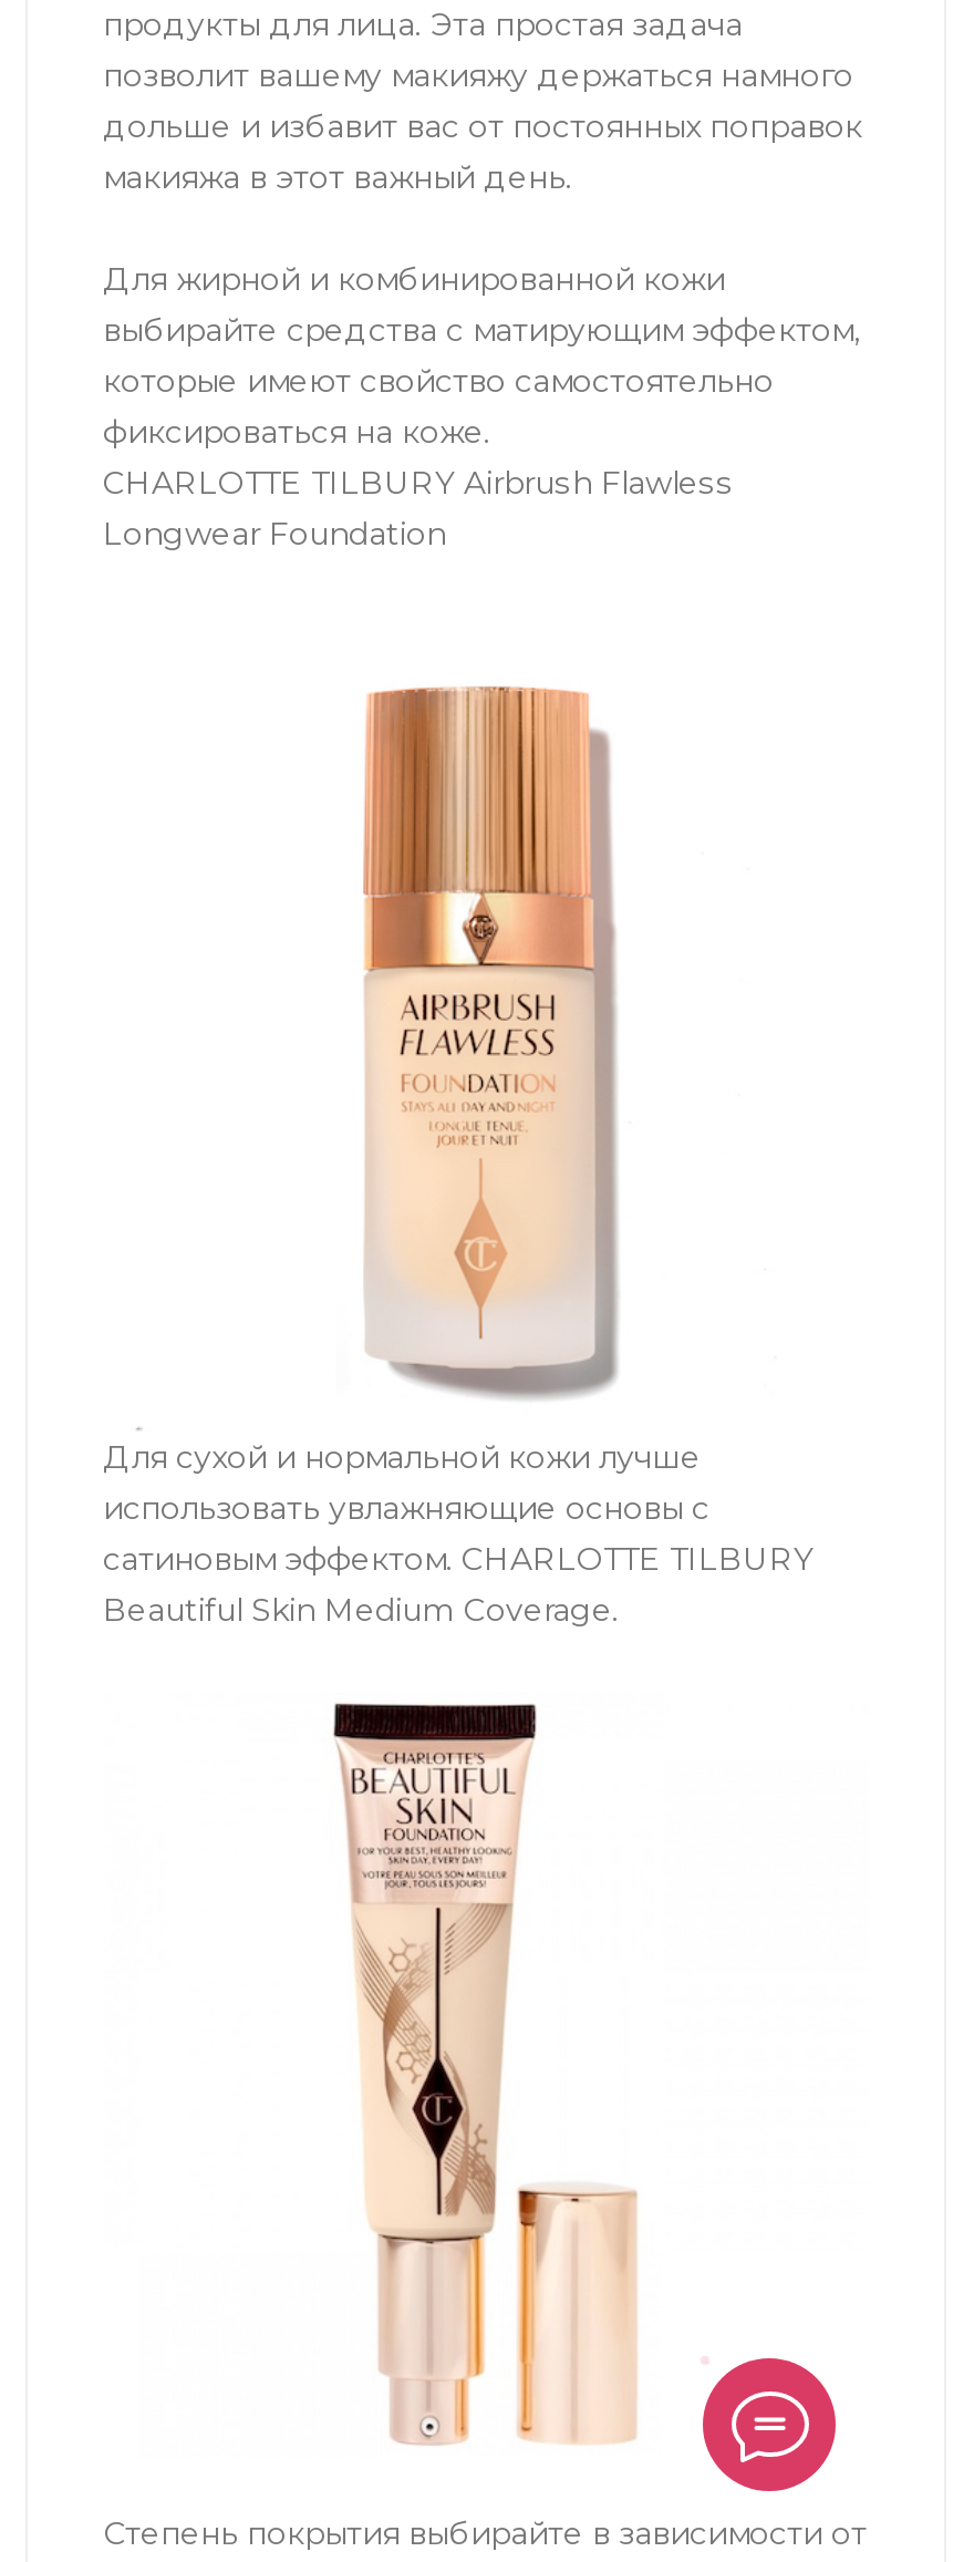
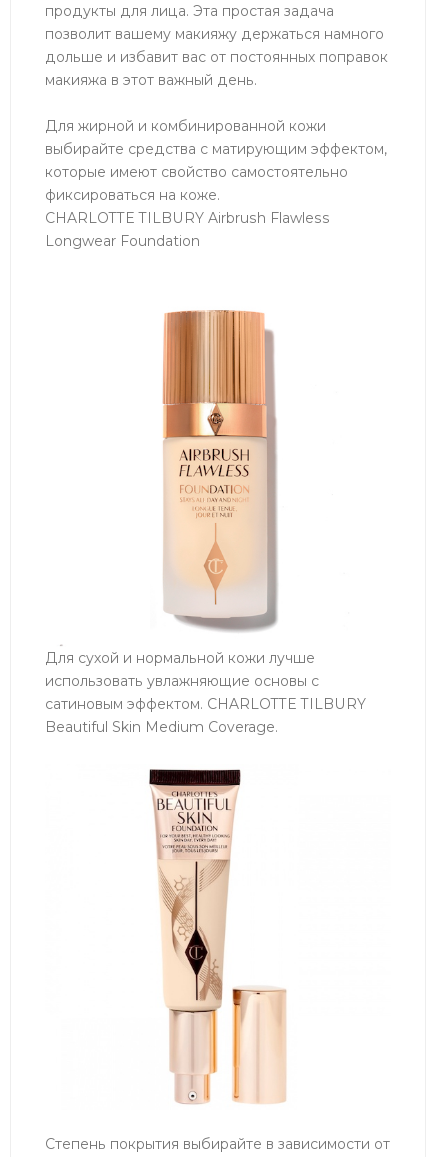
[701,2356,838,2493] [image] -> none

